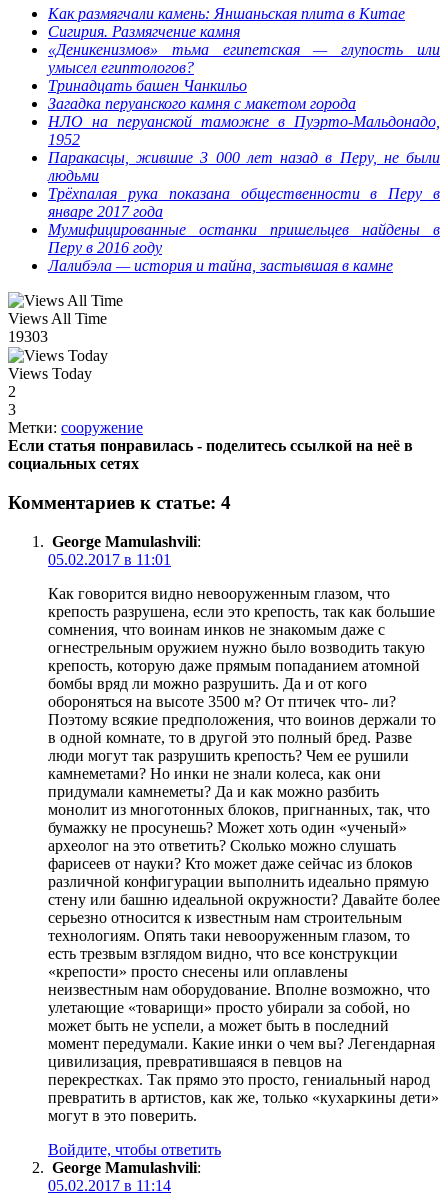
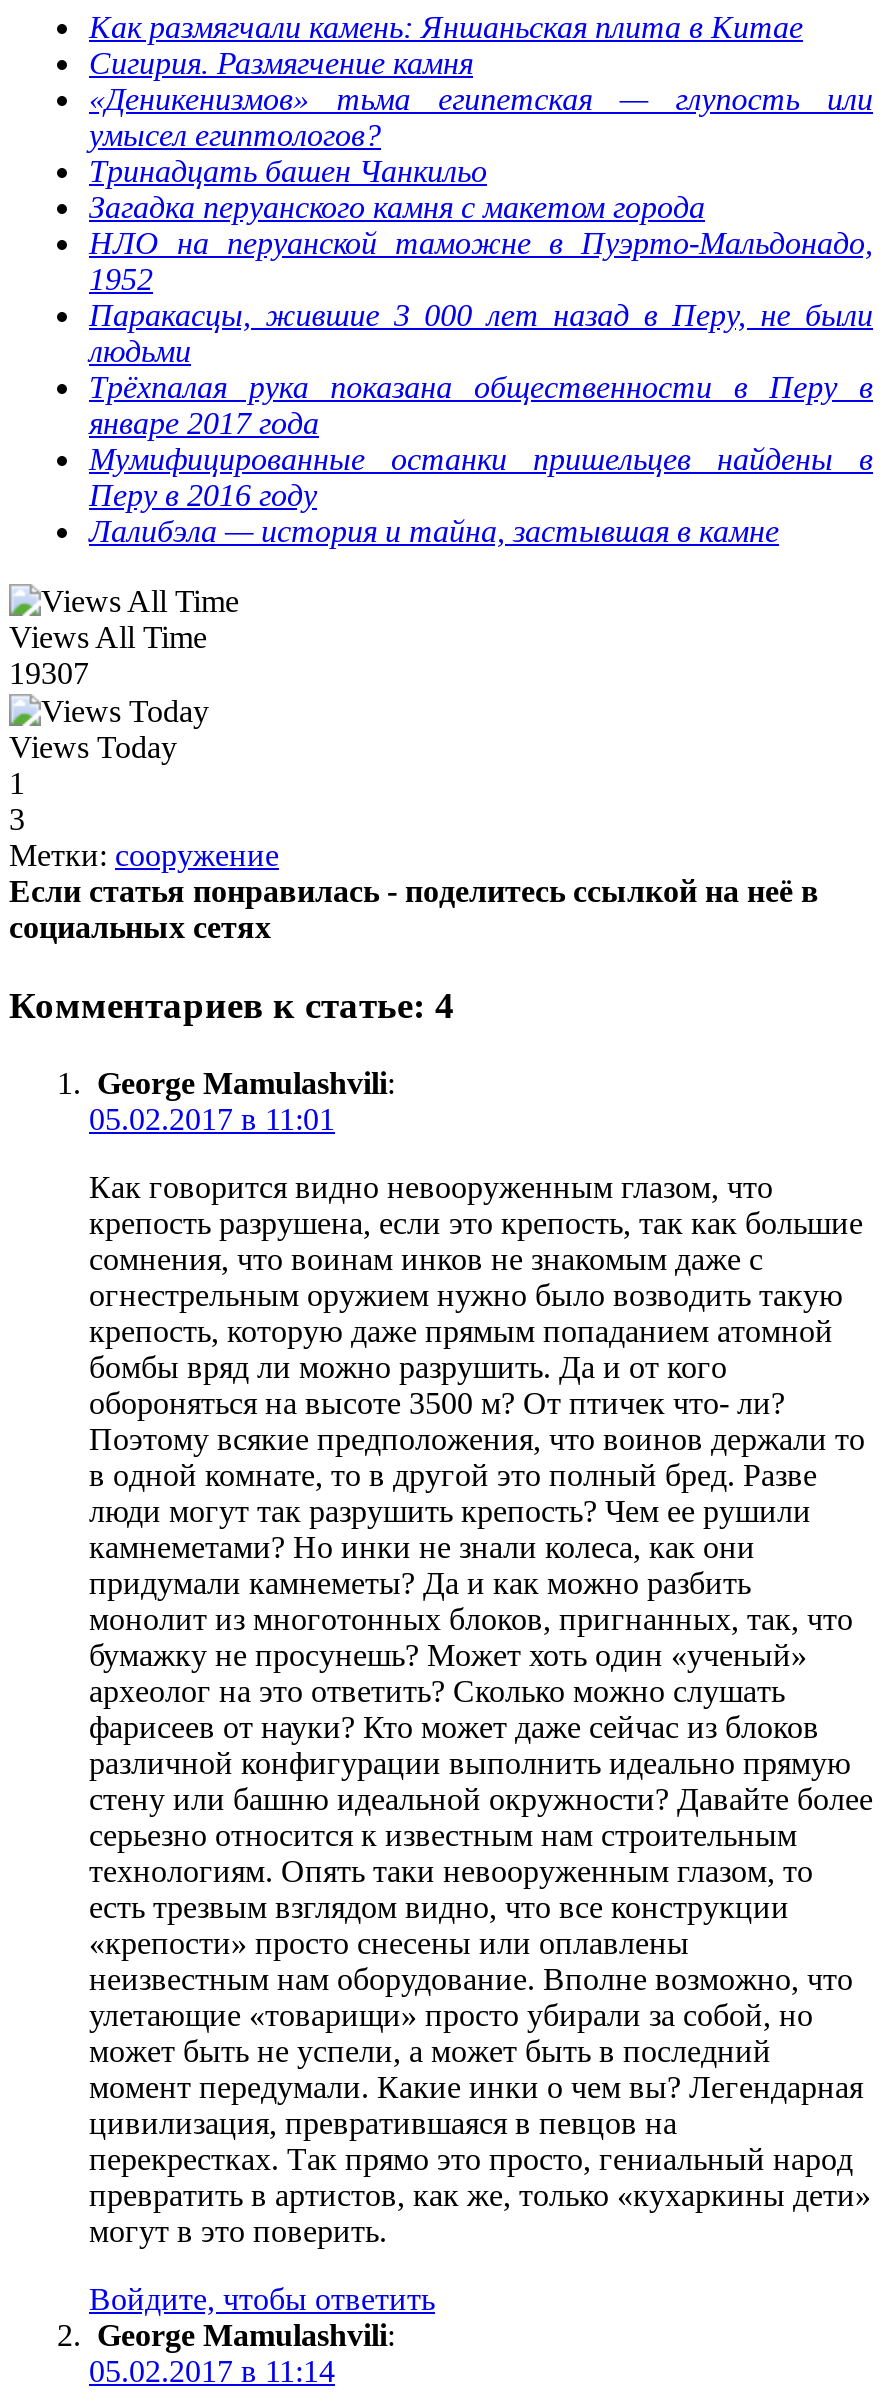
[8,328,48,345] 19303 -> [9,656,89,690] 19307
[8,383,16,400] 2 -> [9,767,25,801] 1

